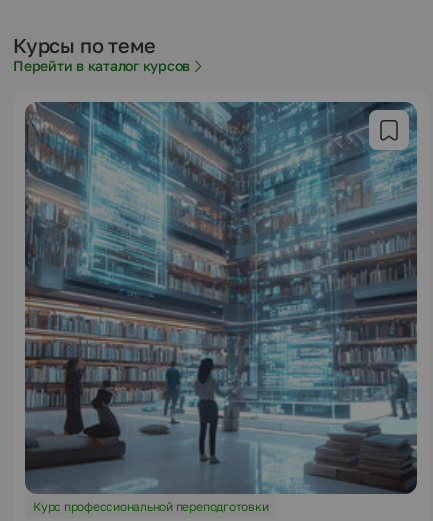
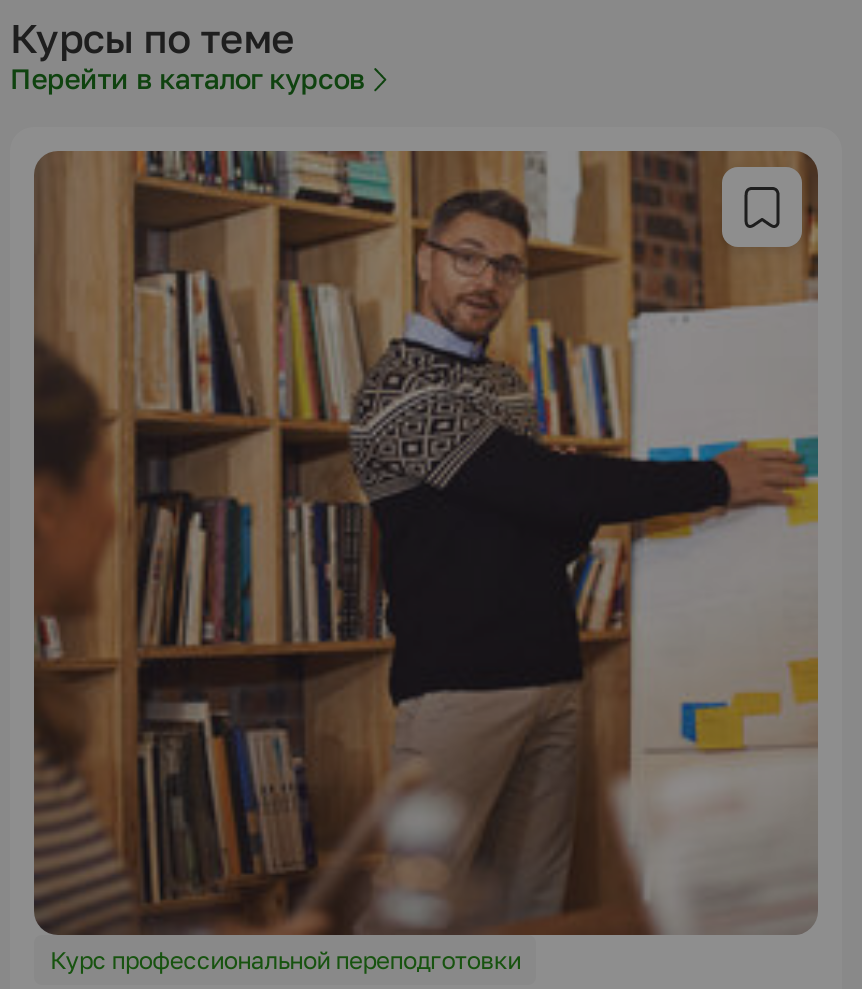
[24,101,418,495] [image] -> [32,149,820,937] [image]

